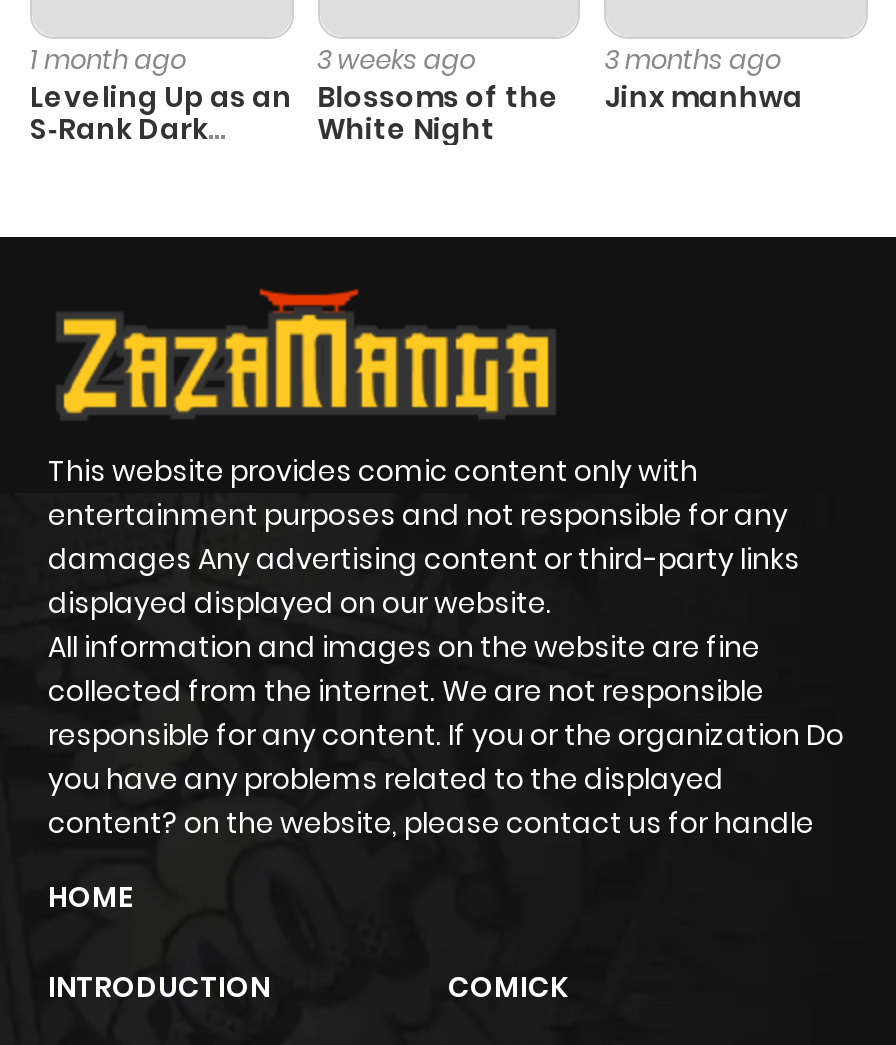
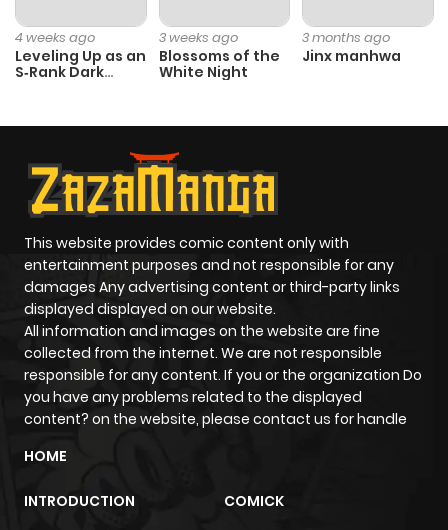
[30,41,186,79] 1 month ago -> [15,28,95,47] 4 weeks ago

